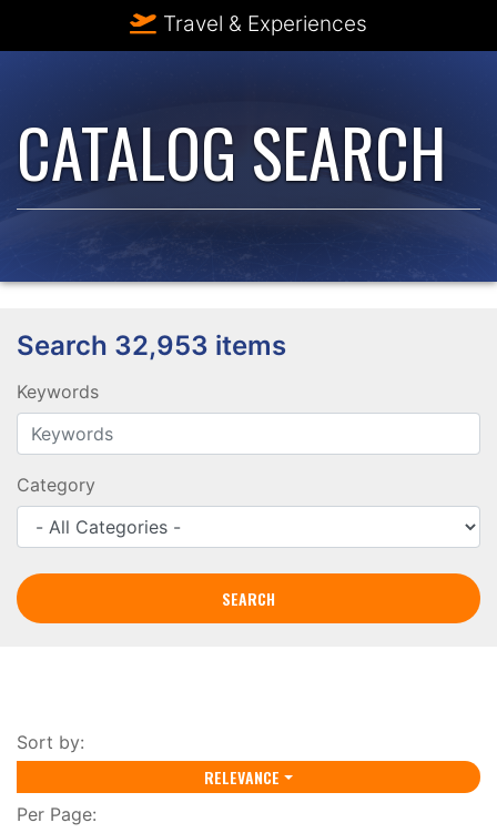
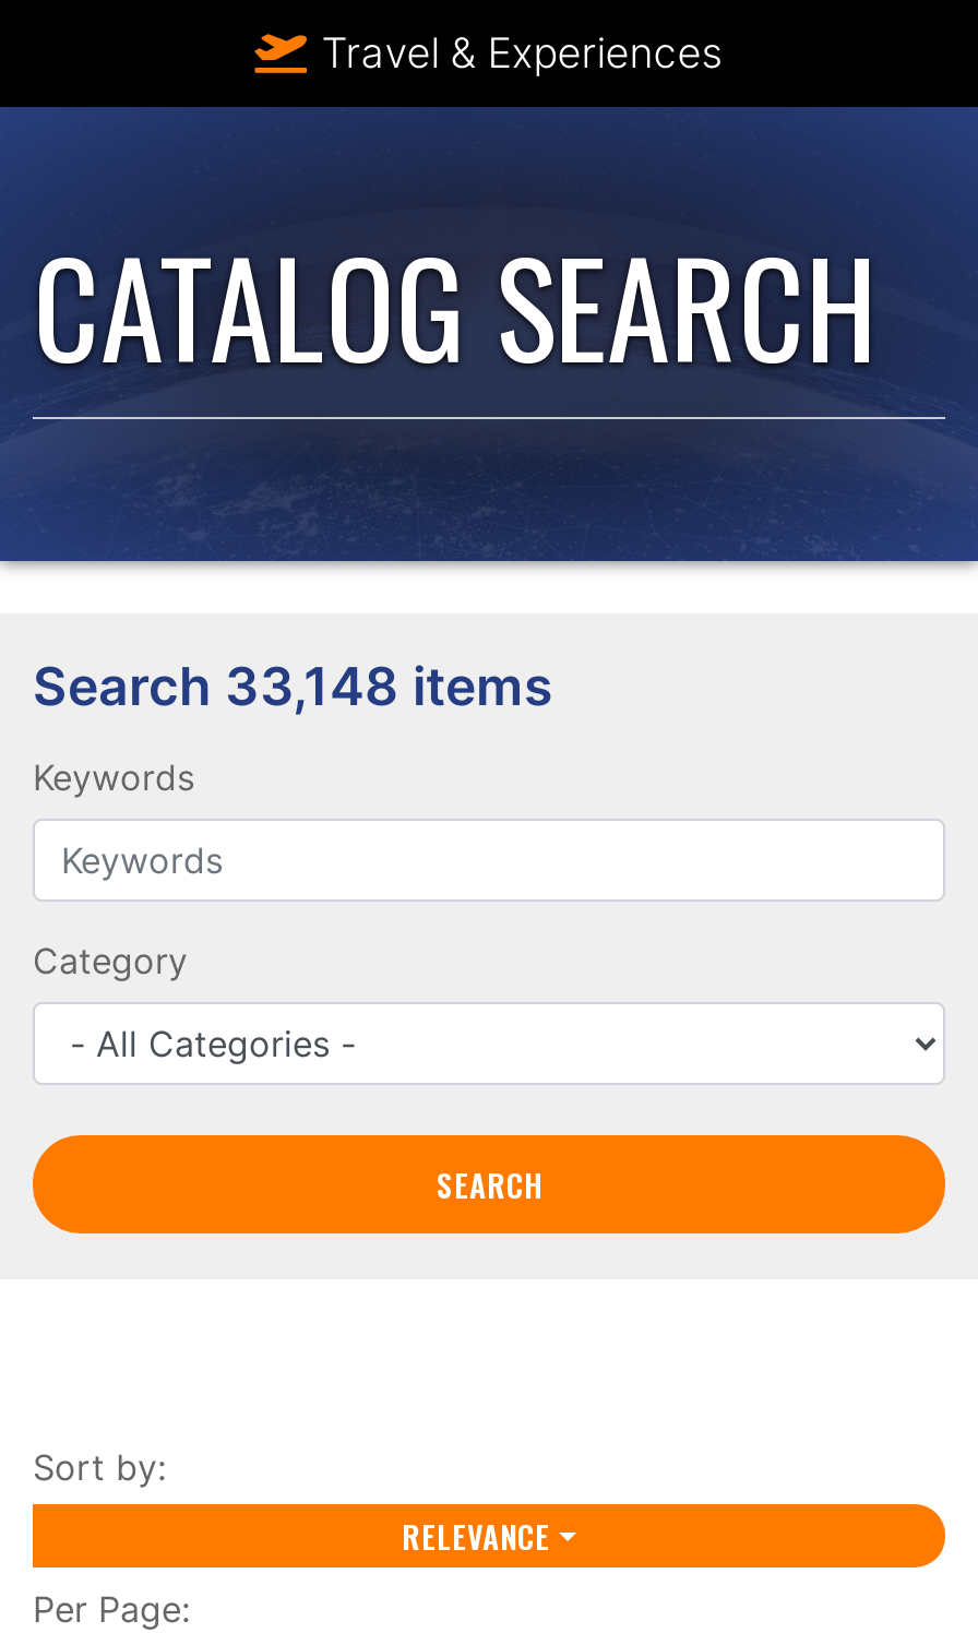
[17,329,286,362] Search 32,953 items -> [33,655,552,718] Search 33,148 items

